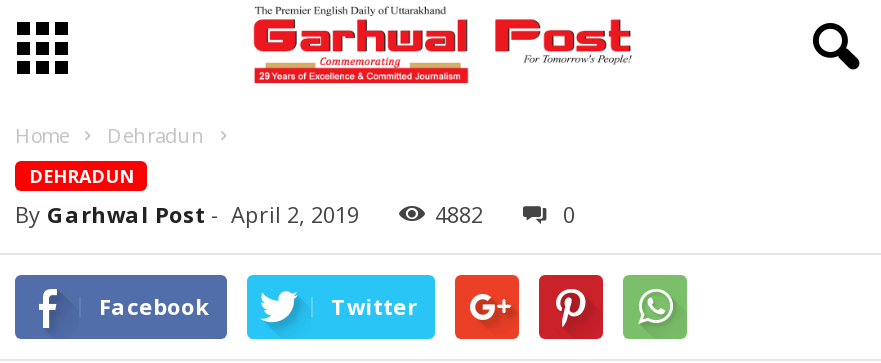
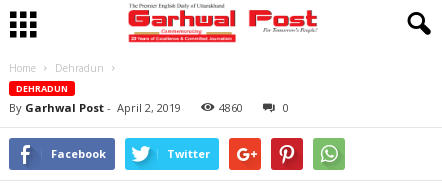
[435,199,483,229] 4882 -> [219,100,243,115] 4860

